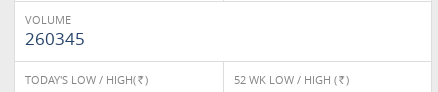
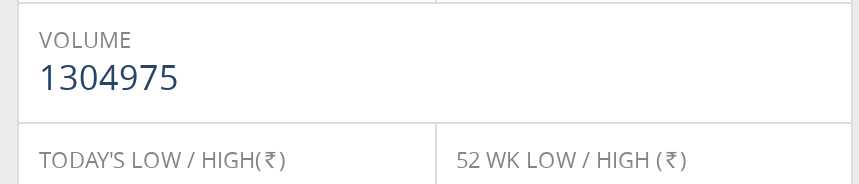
[25,27,85,50] 260345 -> [39,54,179,100] 1304975

